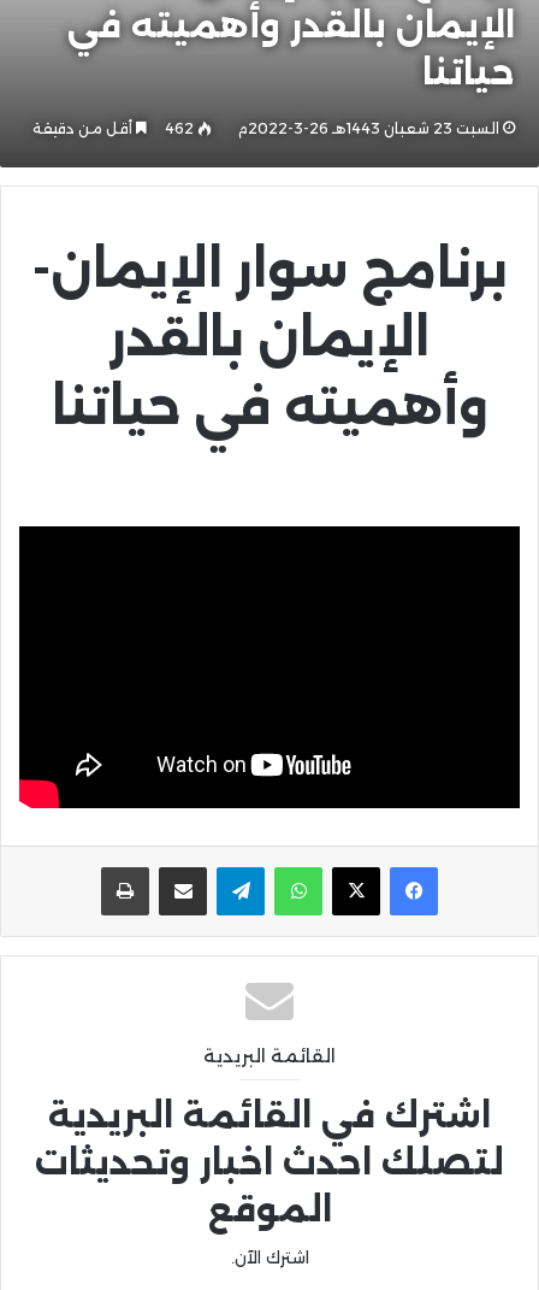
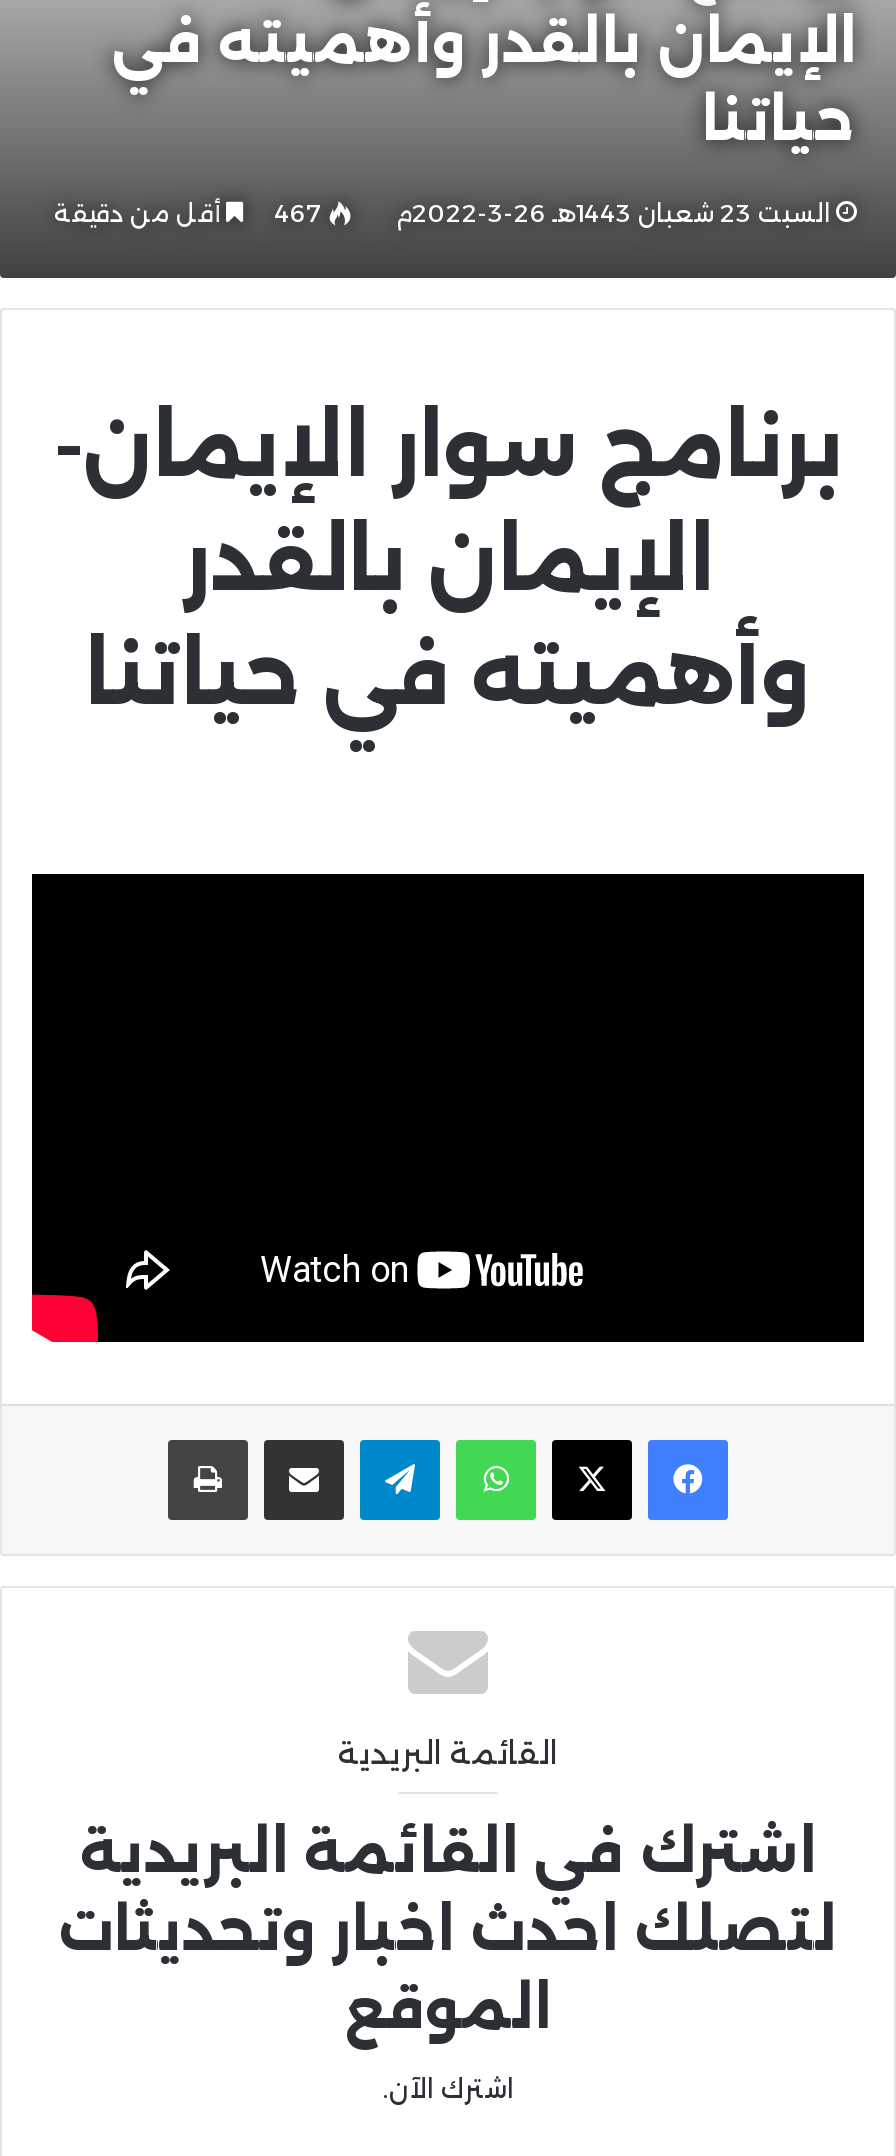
[32,119,194,137] 462 أقل من دقيقة -> [54,198,322,228] 467 أقل من دقيقة

